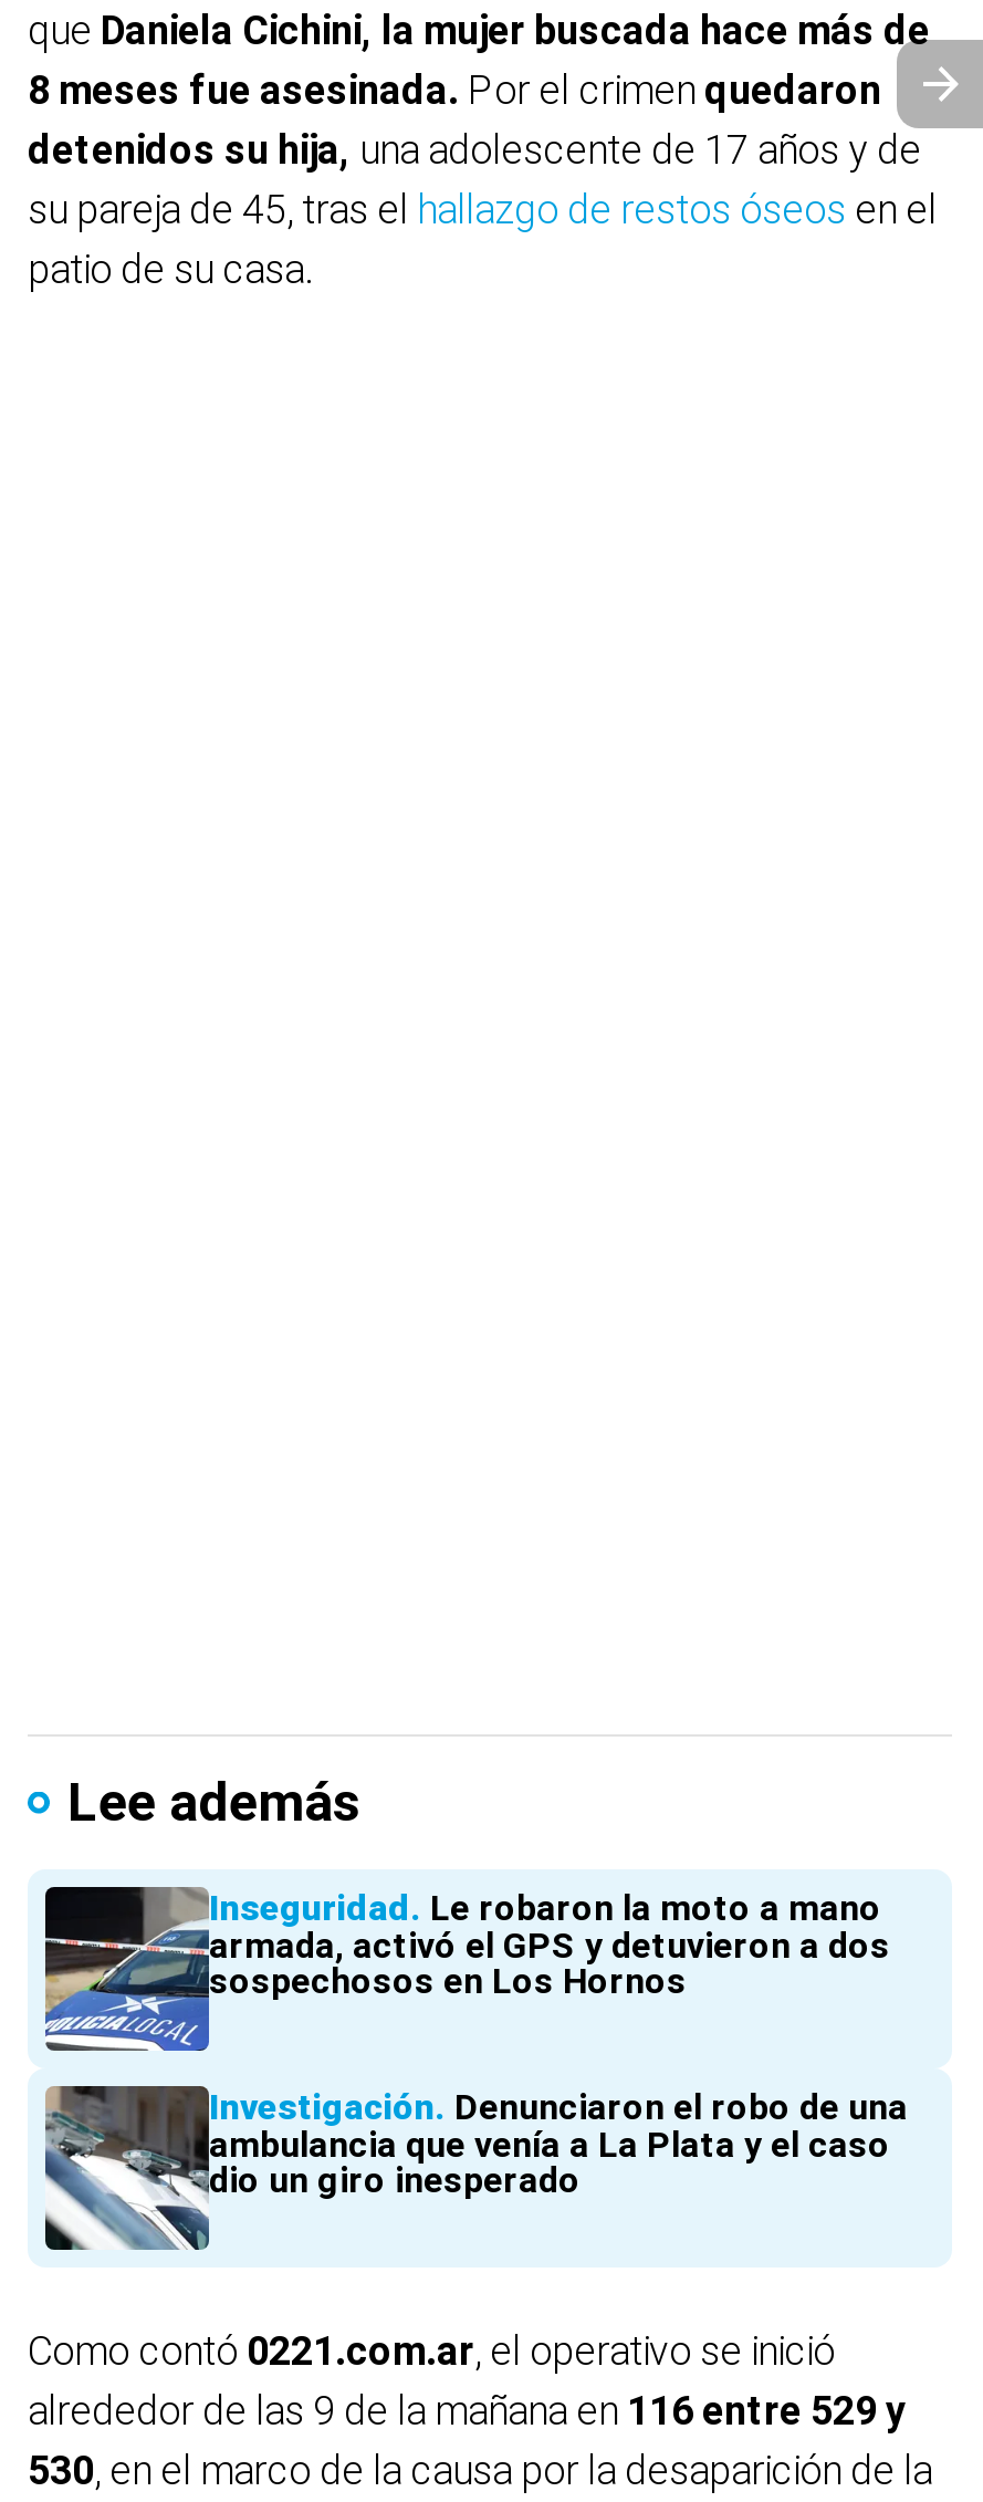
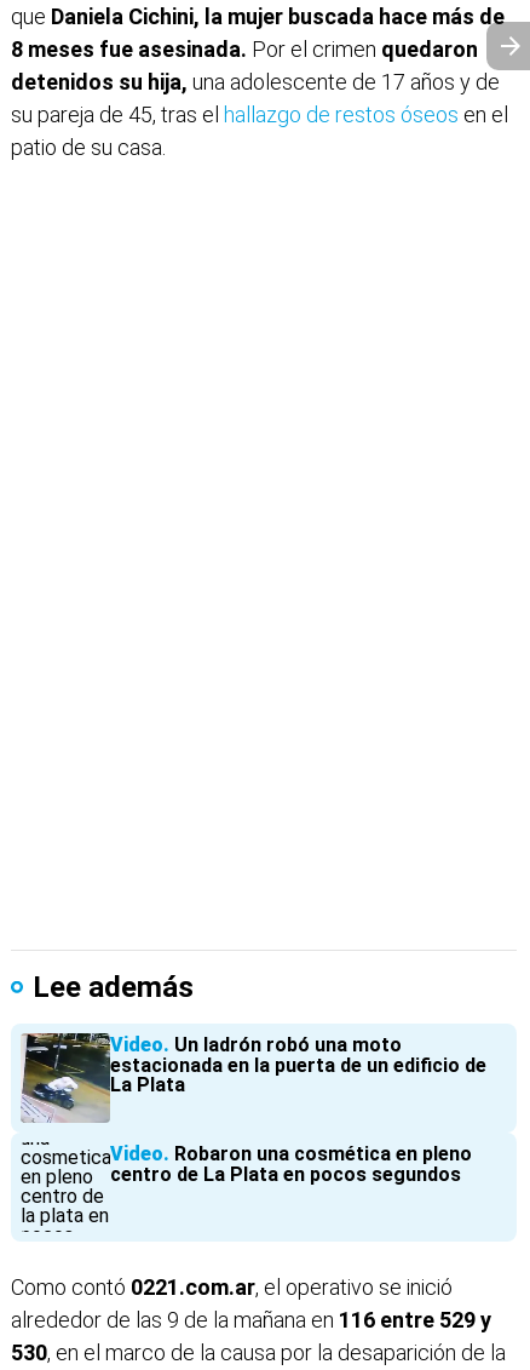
[43,1885,890,2053] [image] | Inseguridad Le robaron la moto a mano | armada, activó el GPS y detuvieron a dos | sospechosos en Los Hornos -> [21,1032,486,1123] [image] | Video Un ladrón robó una moto | estacionada en la puerta de un edificio de | La Plata
[43,2084,908,2252] [image] | Investigación Denunciaron el robo de una | ambulancia que venía a La Plata y el caso | dio un giro inesperado -> [19,1141,472,1233] [image] | Video Robaron una cosmética en pleno | centro de La Plata en pocos segundos

